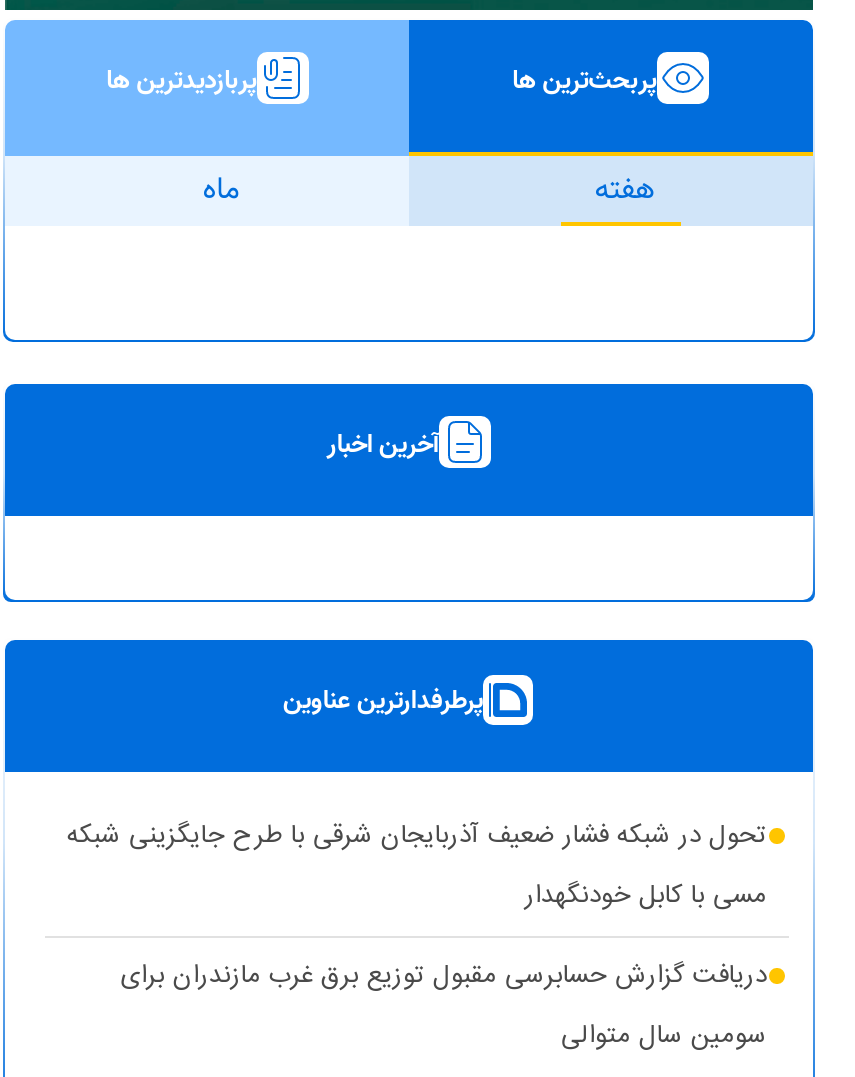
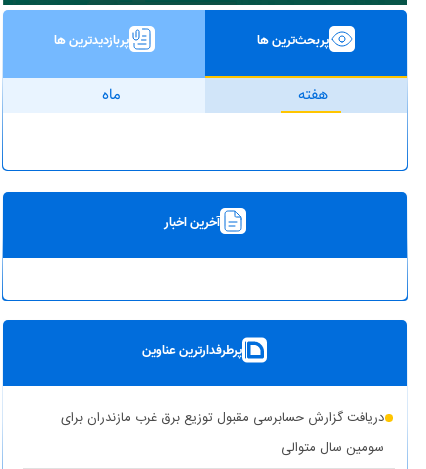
[67,815,767,919] تحول در شبکه فشار ضعیف آذربایجان شرقی با طرح جایگزینی شبکه | مسی با کابل خودنگهدار -> none

